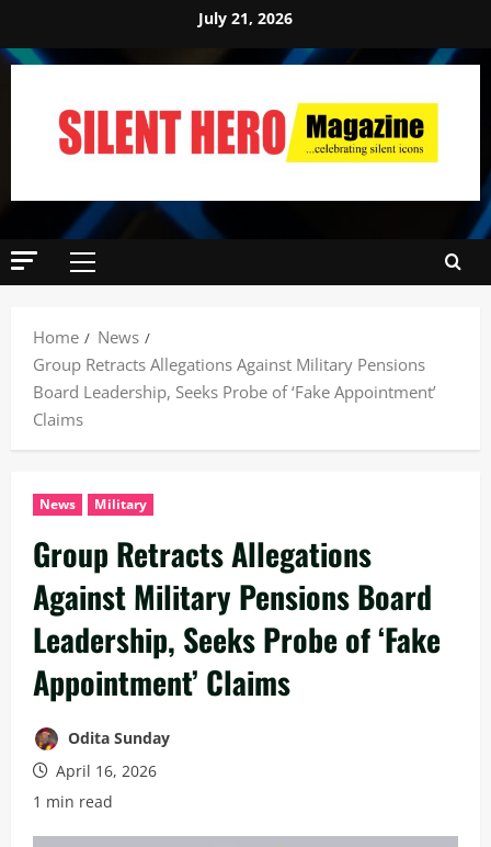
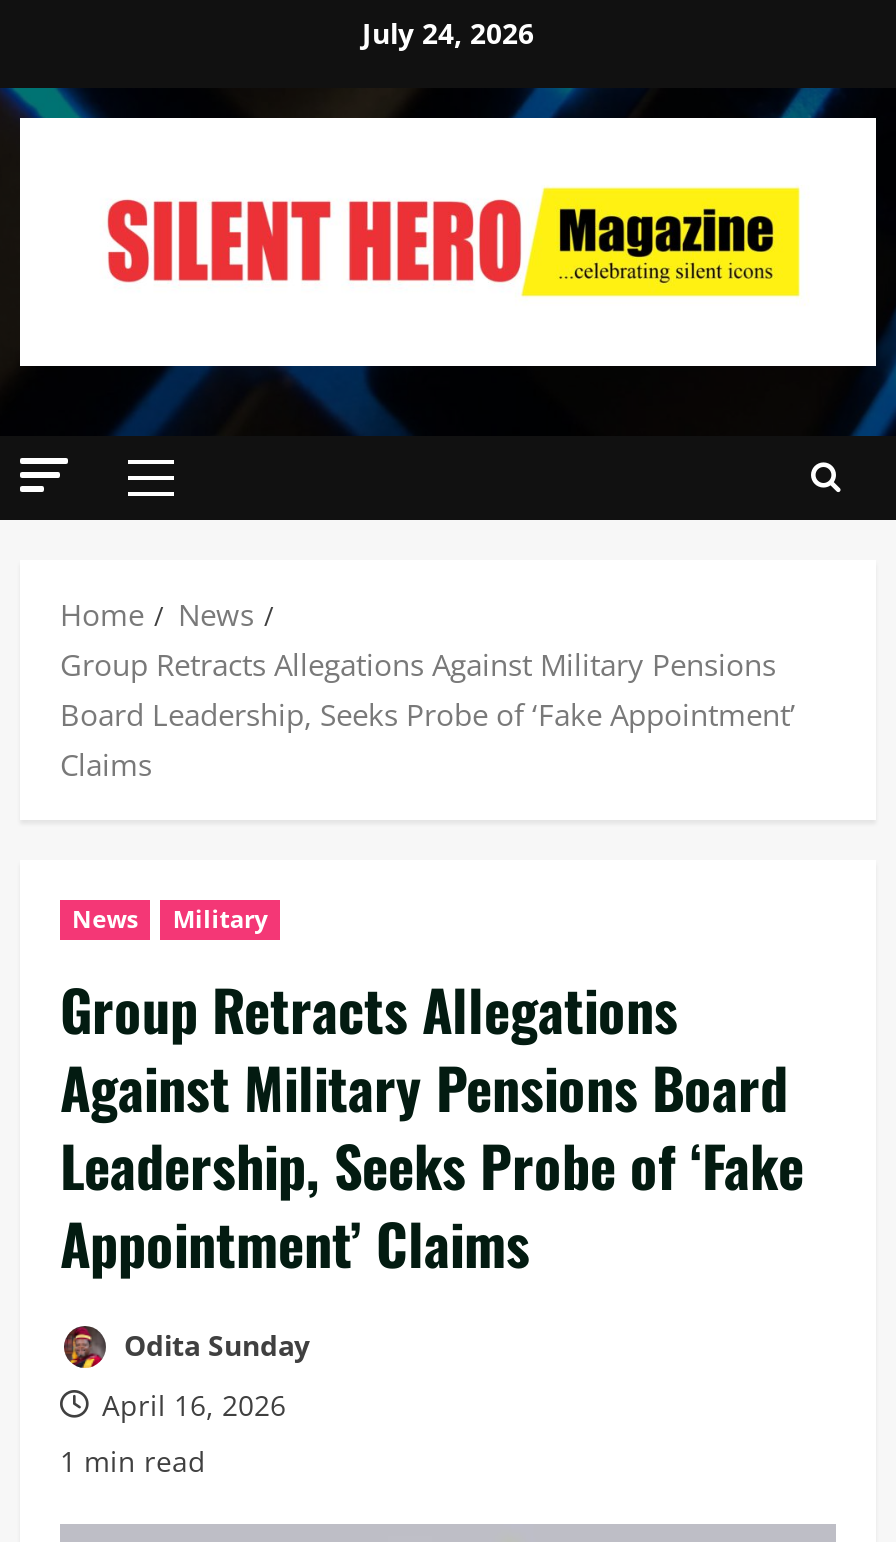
[198,8,293,29] July 21, 2026 -> [362,14,534,52] July 24, 2026

